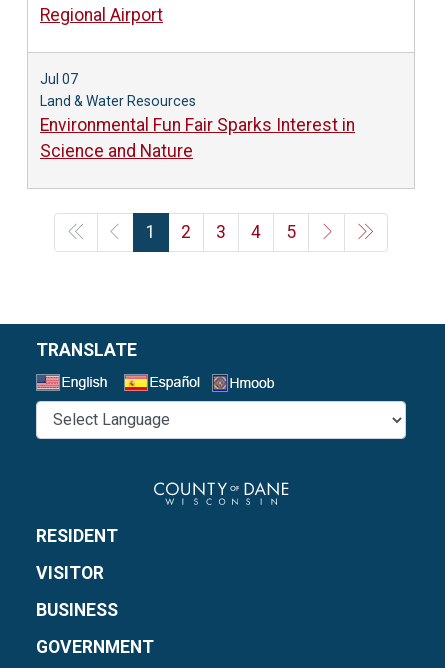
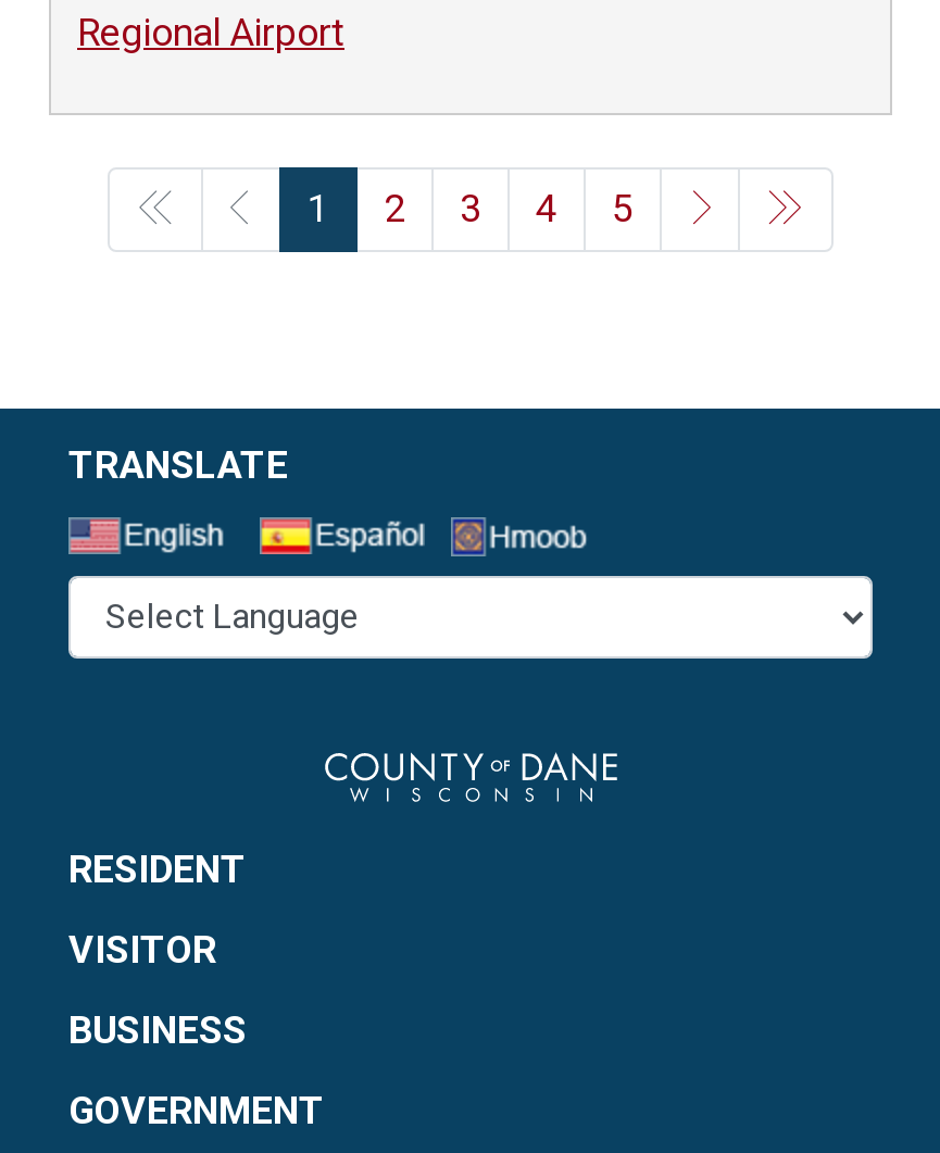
[40,71,355,161] Jul 07 | Land & Water Resources | Environmental Fun Fair Sparks Interest in | Science and Nature -> none

